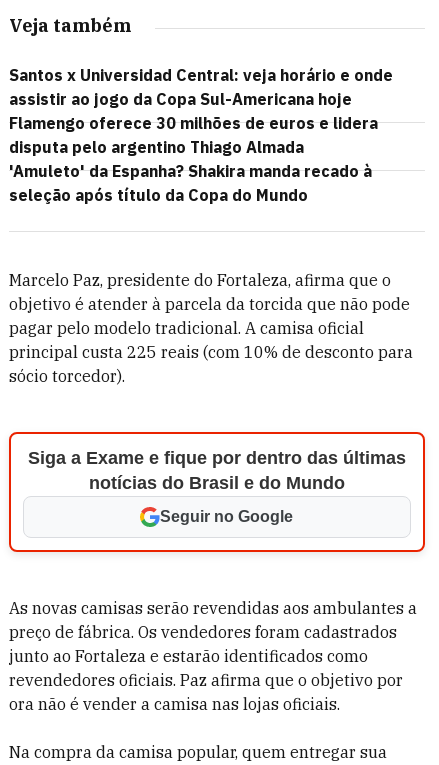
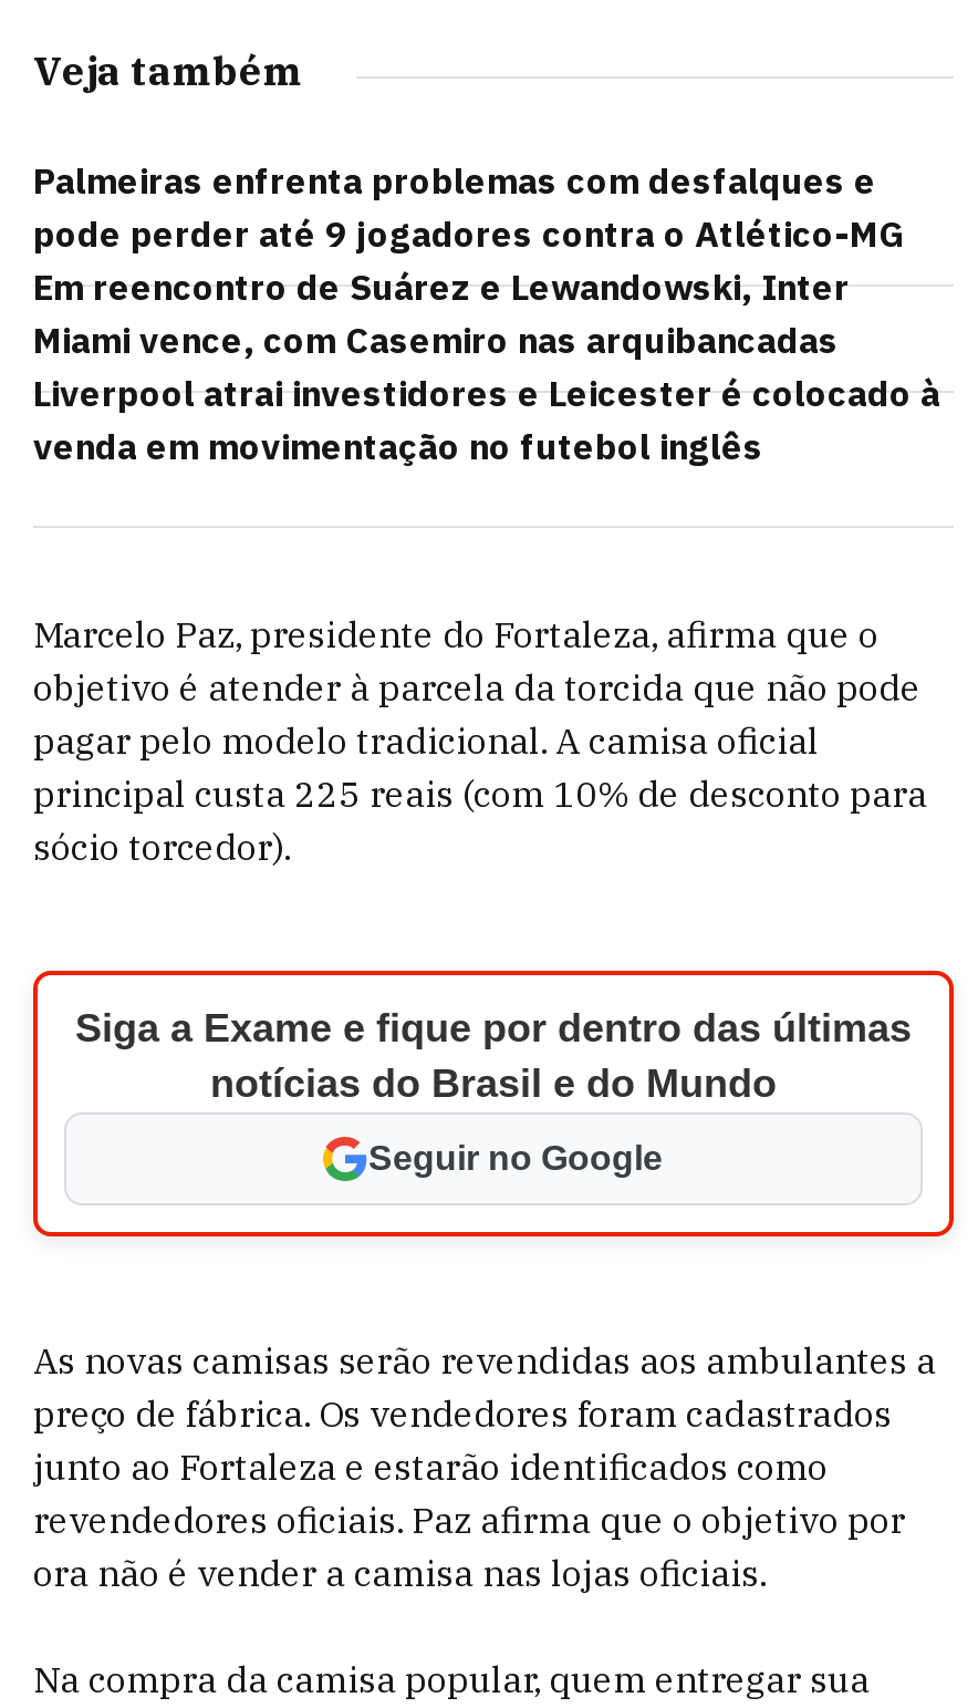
[9,65,393,205] Santos x Universidad Central: veja horário e onde | assistir ao jogo da Copa Sul-Americana hoje | Flamengo oferece 30 milhões de euros e lidera | disputa pelo argentino Thiago Almada | 'Amuleto' da Espanha? Shakira manda recado à | seleção após título da Copa do Mundo -> [33,158,940,468] Palmeiras enfrenta problemas com desfalques e | pode perder até 9 jogadores contra o Atlético-MG | Em reencontro de Suárez e Lewandowski, Inter | Miami vence, com Casemiro nas arquibancadas | Liverpool atrai investidores e Leicester é colocado à | venda em movimentação no futebol inglês

